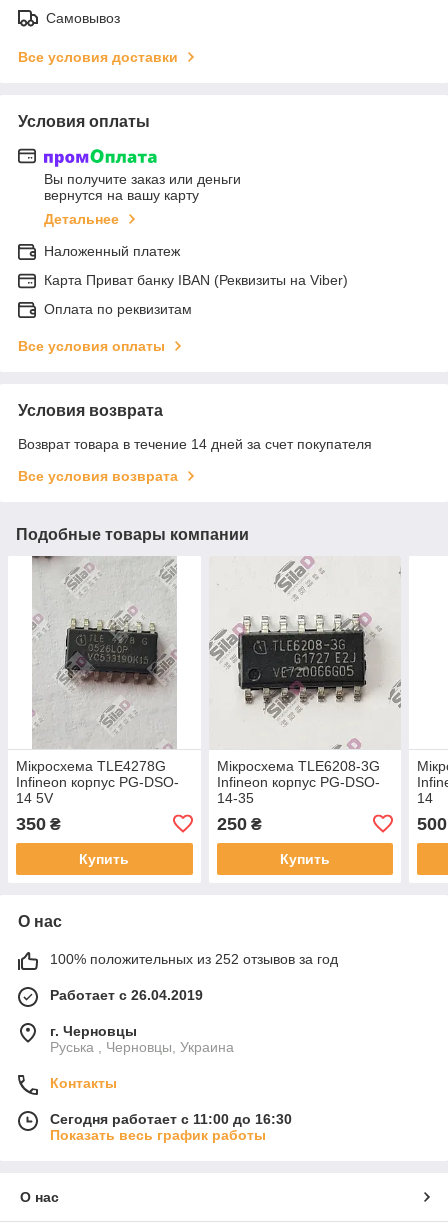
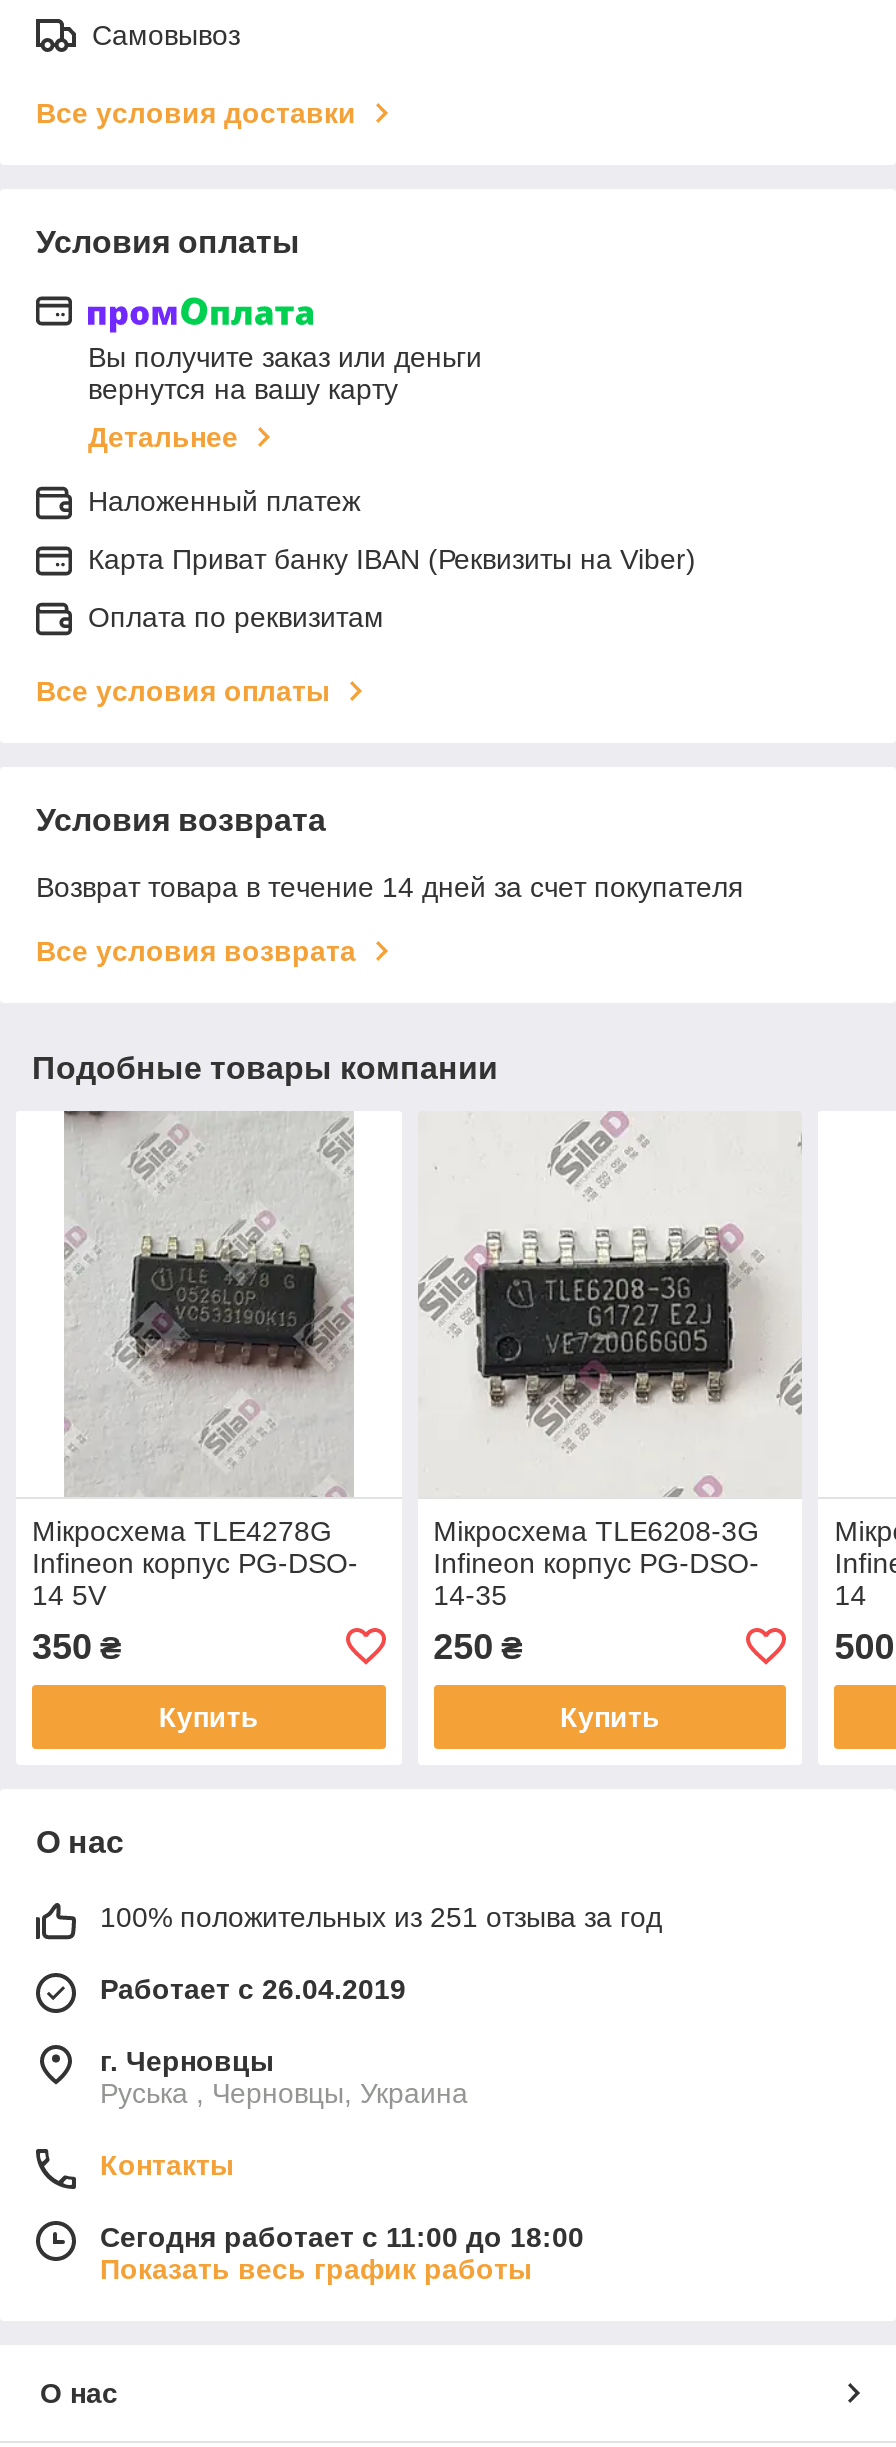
[50,951,338,967] 100% положительных из 252 отзывов за год -> [100,1901,662,1933] 100% положительных из 251 отзыва за год
[50,1111,292,1127] Сегодня работает с 11:00 до 16:30 -> [100,2221,584,2253] Сегодня работает с 11:00 до 18:00

